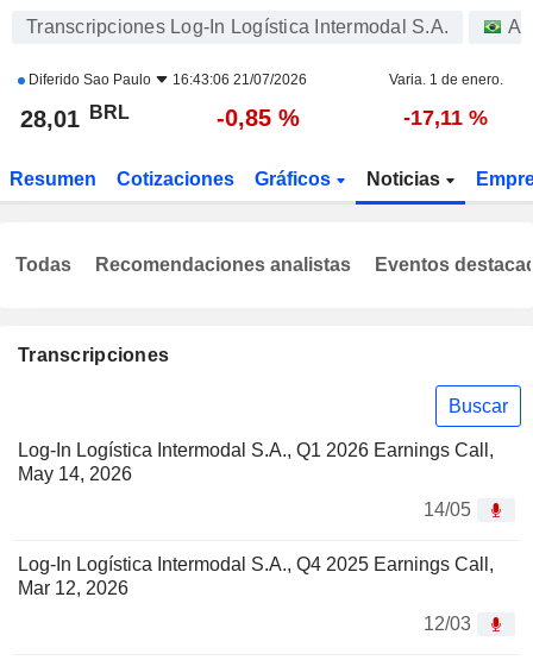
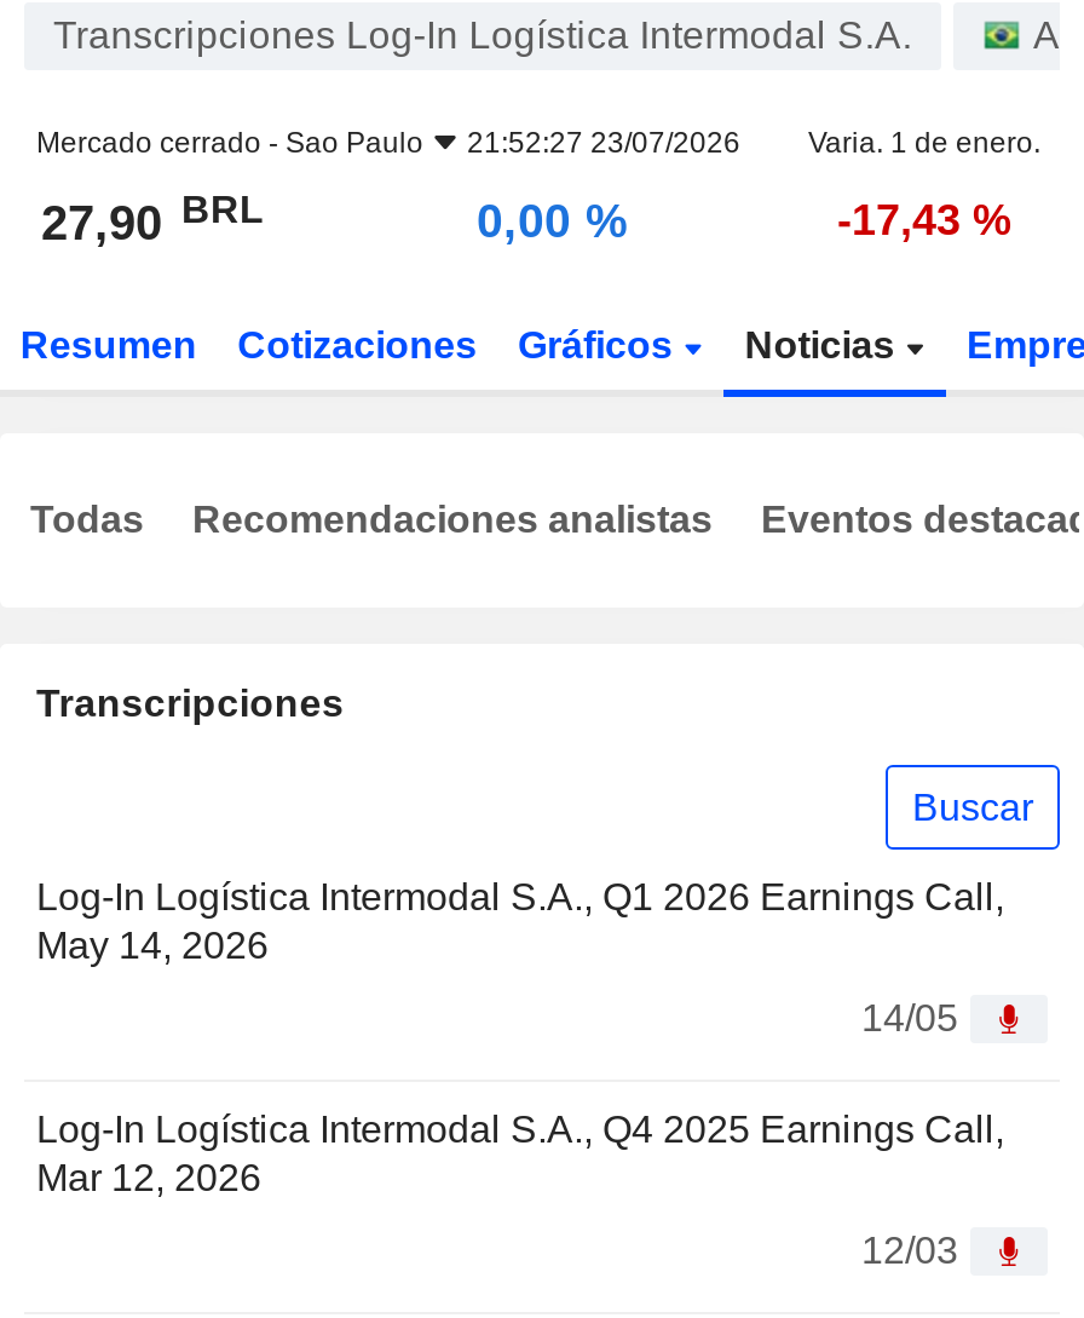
[25,71,307,88] Diferido Sao Paulo | 16:43:06 21/07/2026 -> [36,126,740,160] Mercado cerrado - Sao Paulo | 21:52:27 23/07/2026
[20,102,130,132] 28,01 BRL -> [41,188,264,249] 27,90 BRL
[217,105,300,131] -0,85 % -> [477,194,629,247] 0,00 %
[403,106,488,130] -17,11 % -> [837,196,1011,244] -17,43 %

